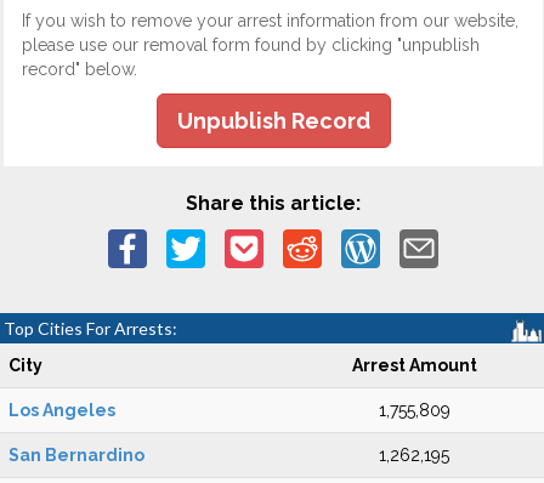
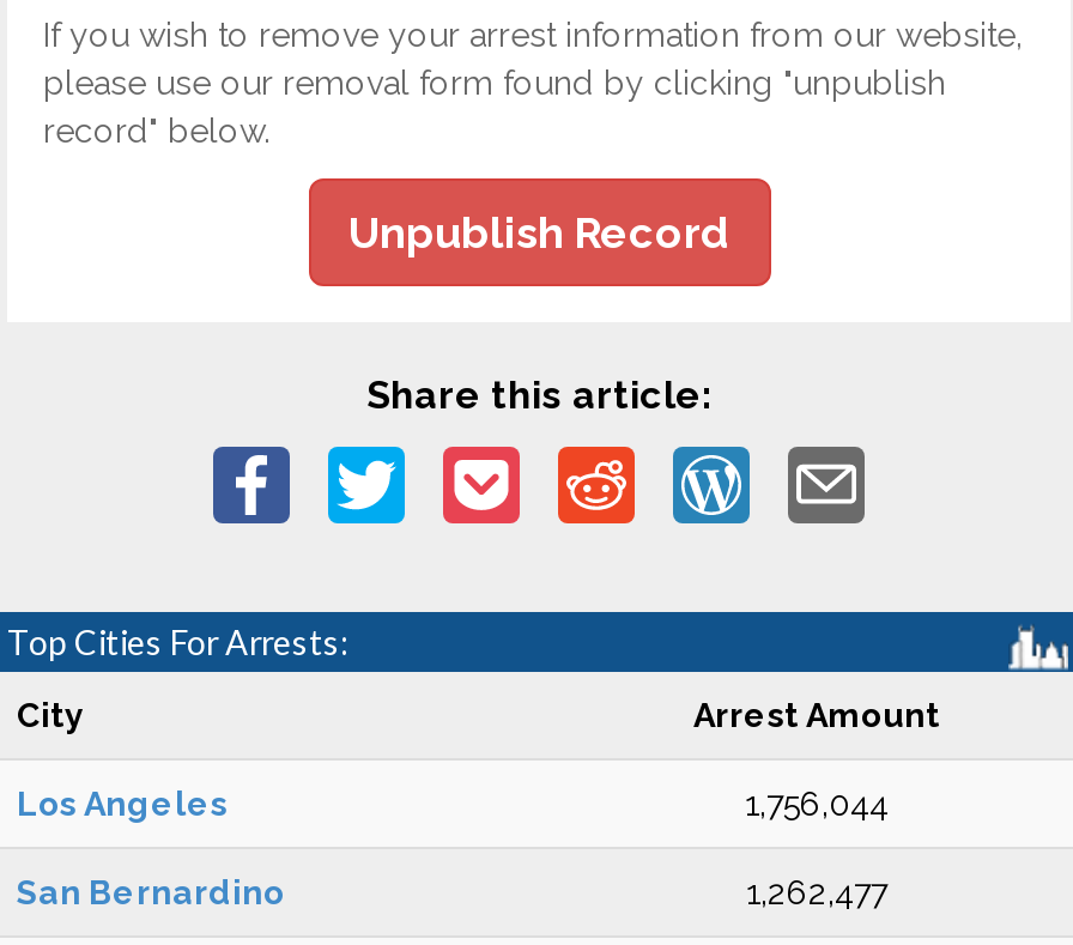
[378,400,450,420] 1,755,809 -> [745,785,889,823] 1,756,044
[379,445,449,465] 1,262,195 -> [746,873,887,911] 1,262,477

